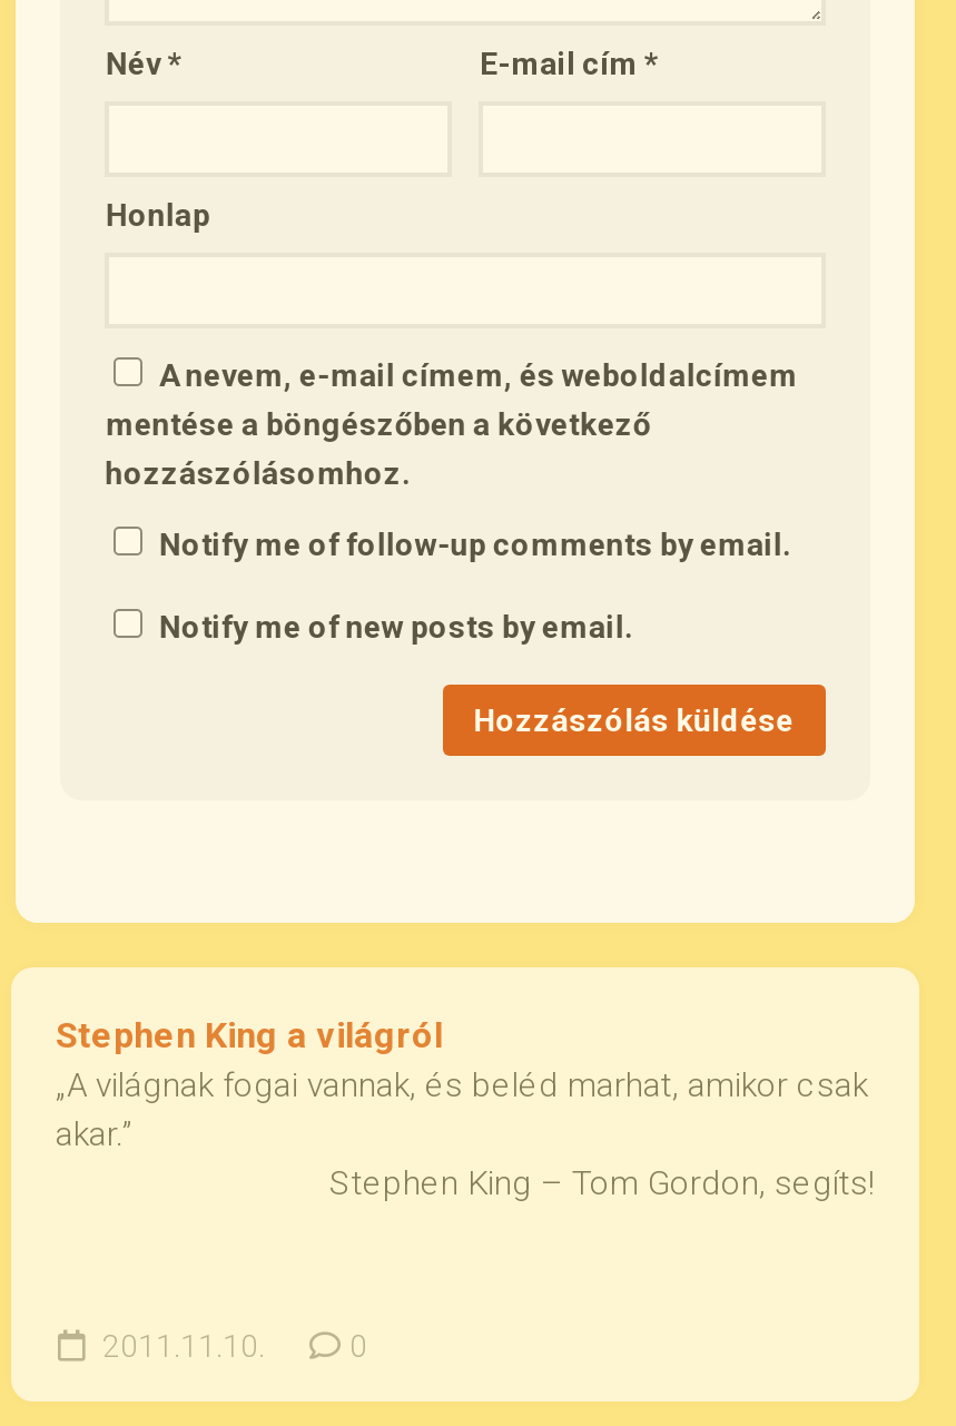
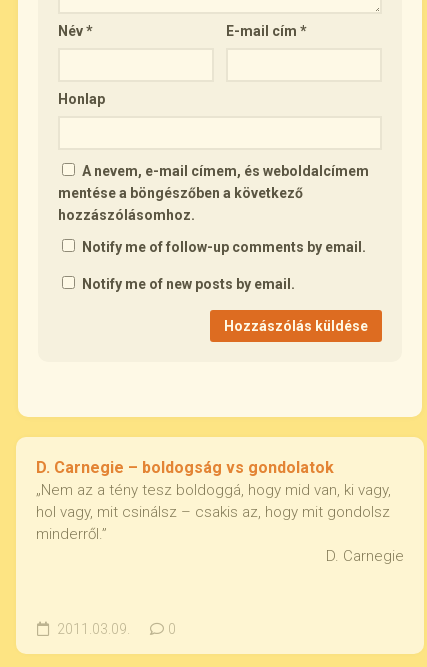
[56,1014,875,1203] Stephen King a világról | „A világnak fogai vannak, és beléd marhat, amikor csak | akar.” | Stephen King – Tom Gordon, segíts! -> [36,458,404,565] D. Carnegie – boldogság vs gondolatok | „Nem az a tény tesz boldoggá, hogy mid van, ki vagy, | hol vagy, mit csinálsz – csakis az, hogy mit gondolsz | minderről.” | D. Carnegie
[96,1328,265,1364] 2011.11.10. -> [54,621,130,637] 2011.03.09.

